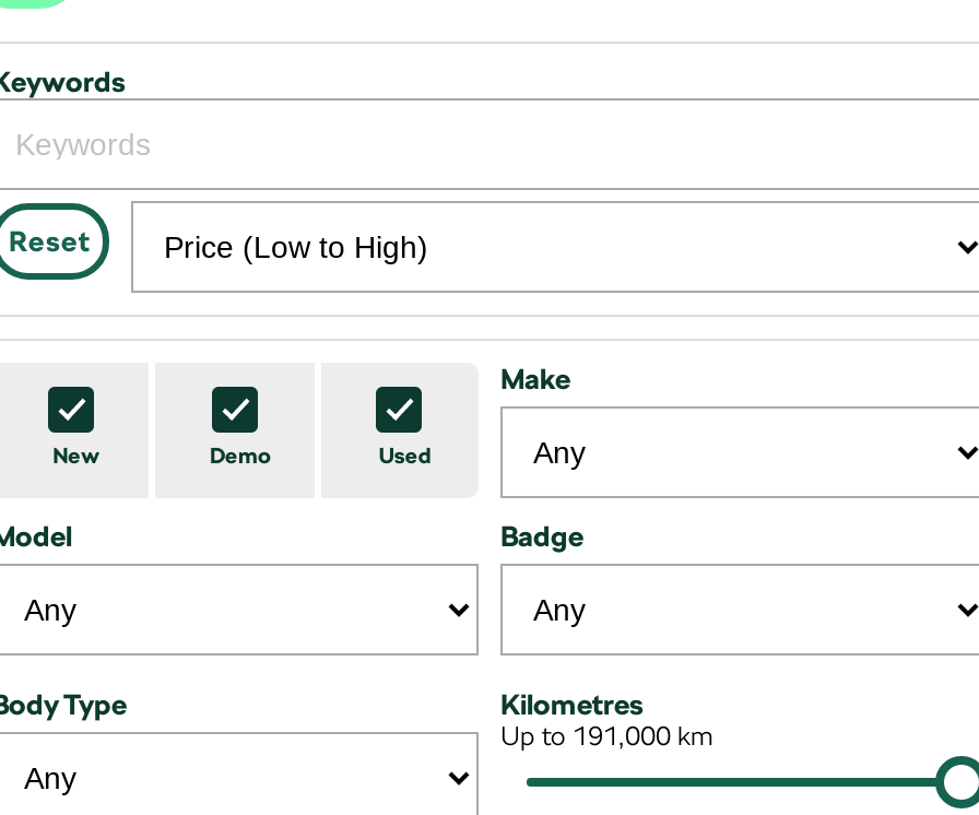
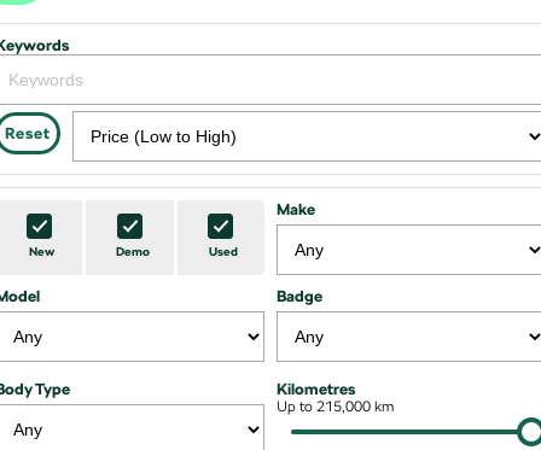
[500,721,712,752] Up to 191,000 km -> [277,398,394,415] Up to 215,000 km

